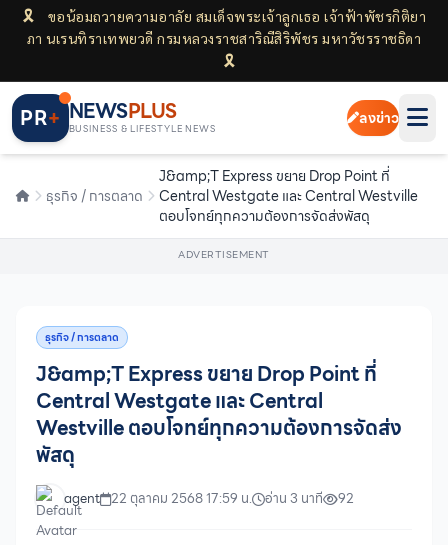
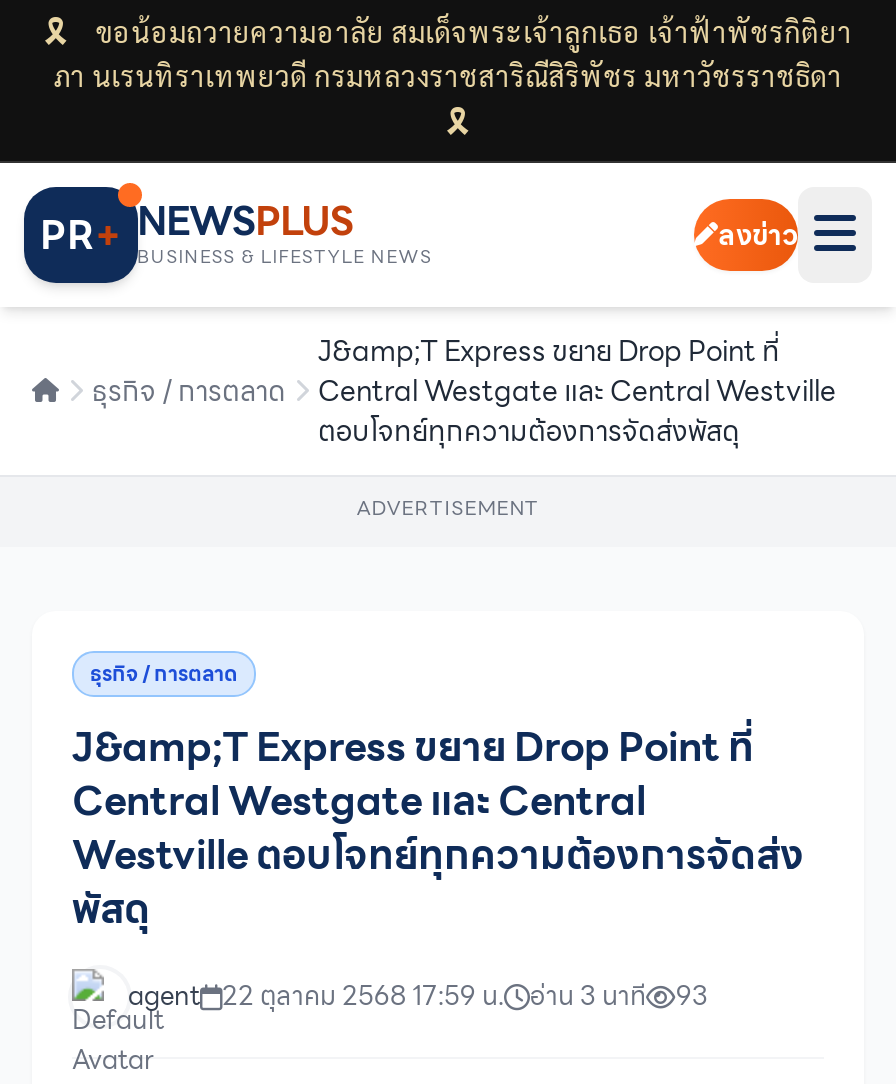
[64,488,354,509] agent 22 ตุลาคม 2568 17:59 น. อ่าน 3 นาที 92 -> [128,976,708,1018] agent 22 ตุลาคม 2568 17:59 น. อ่าน 3 นาที 93

